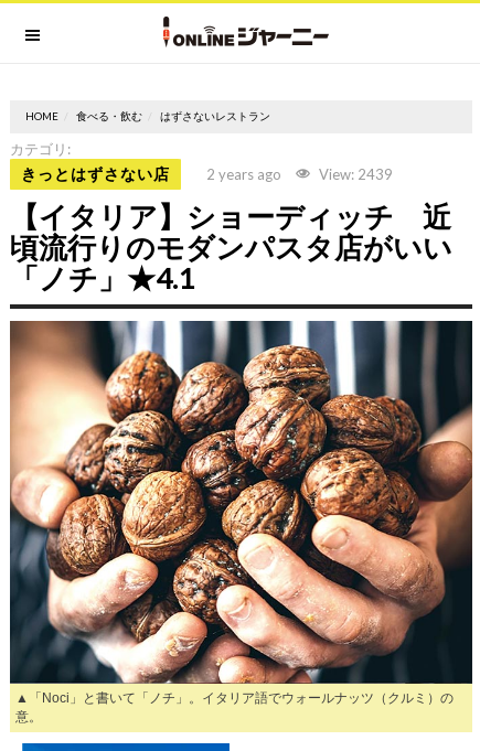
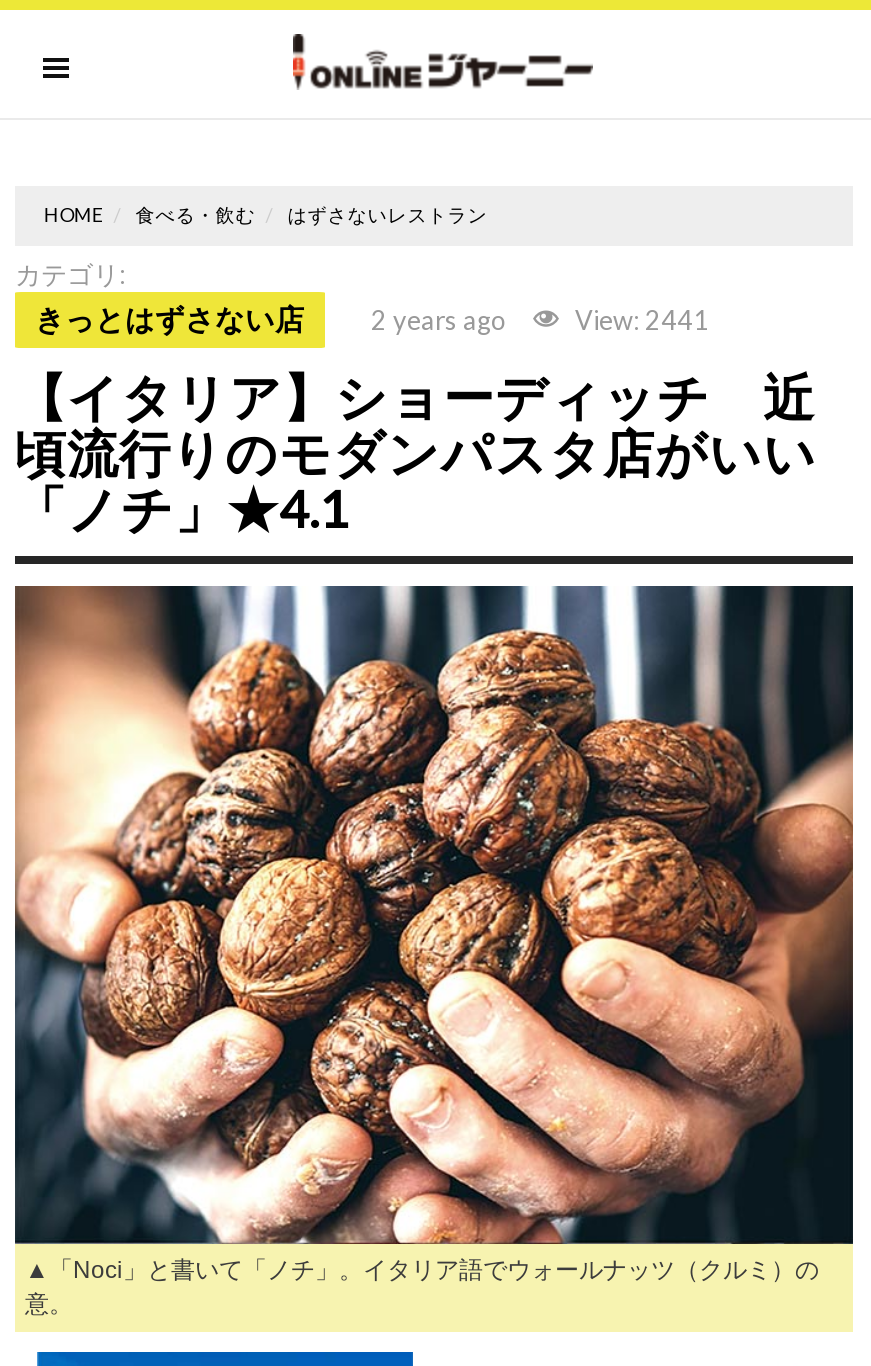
[319,165,393,183] View: 2439 -> [575,303,709,335] View: 2441

